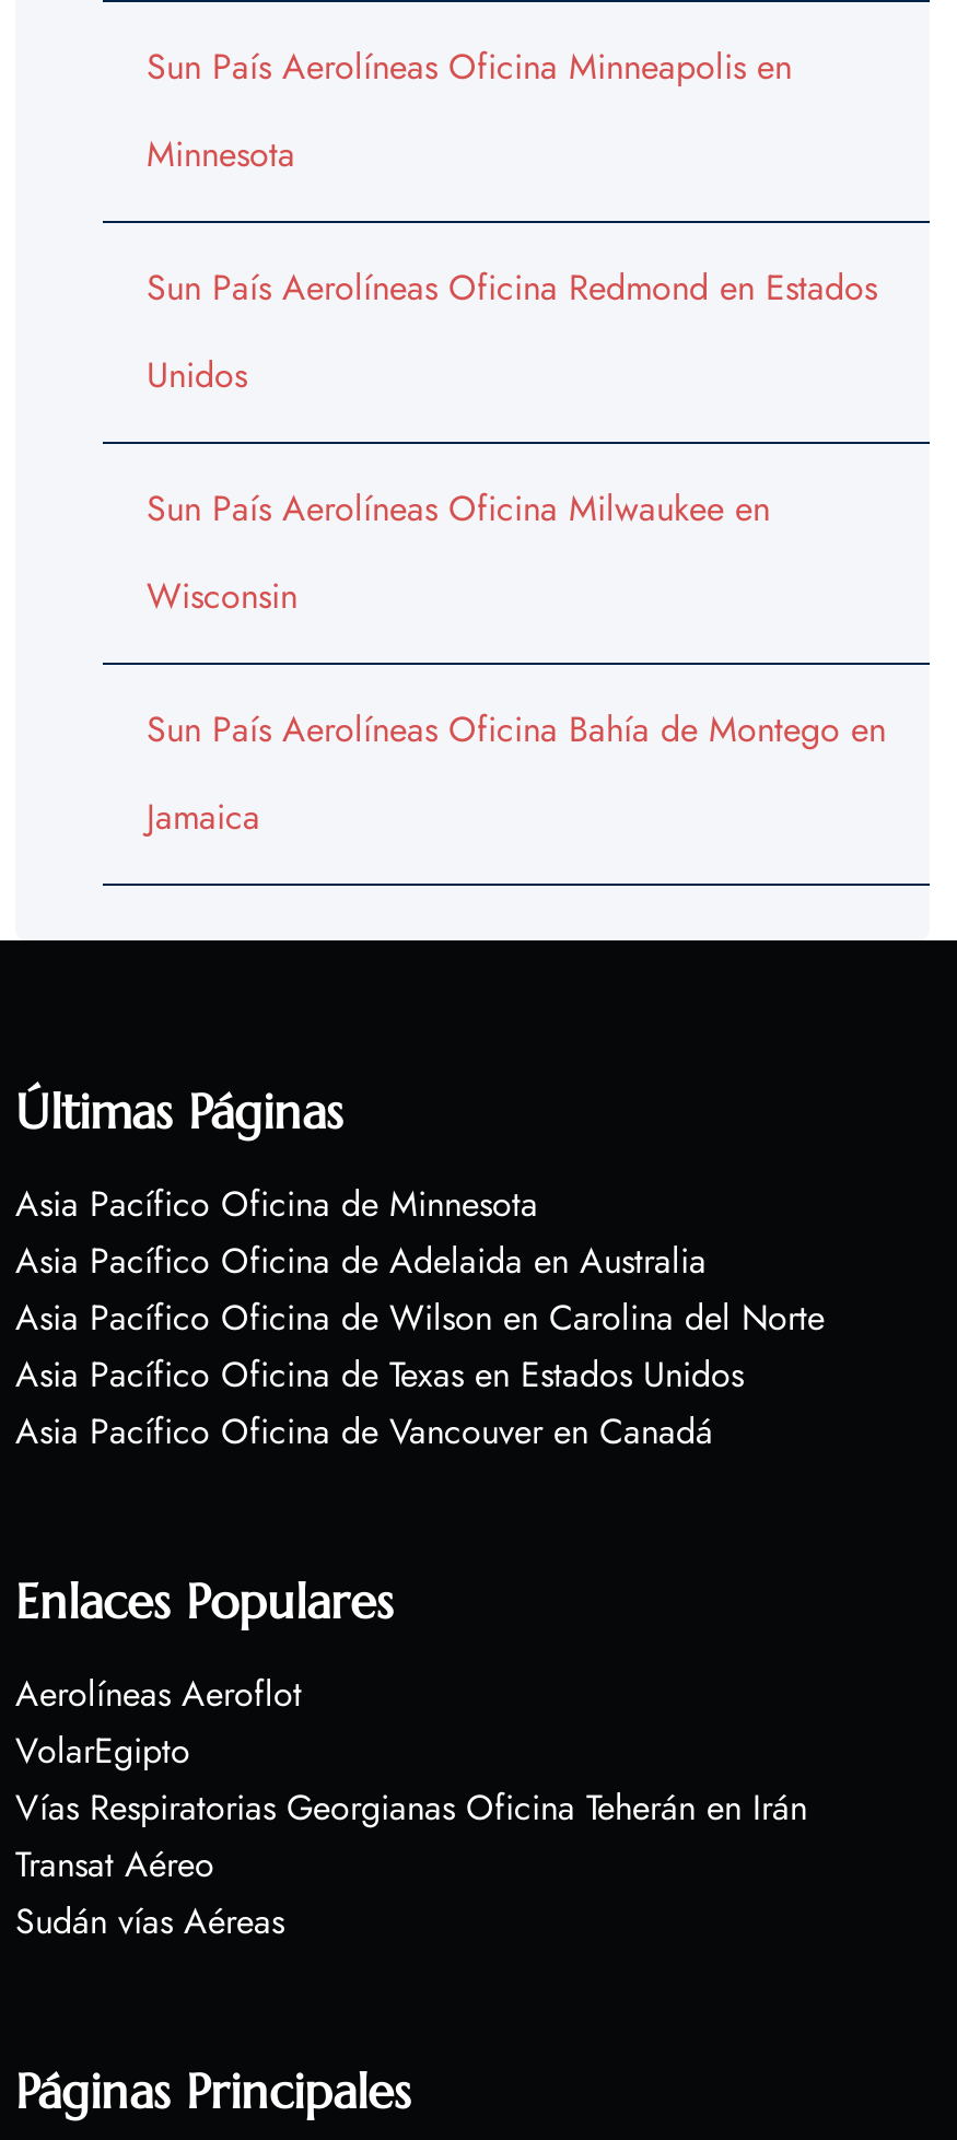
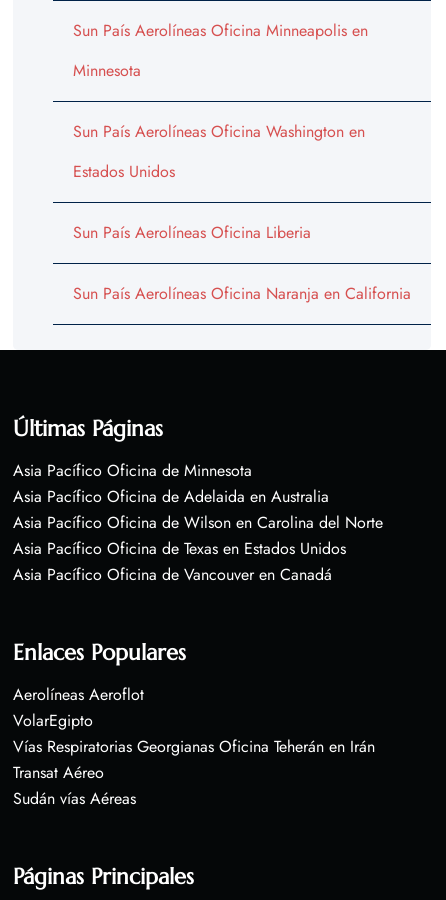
[147,263,886,842] Sun País Aerolíneas Oficina Redmond en Estados | Unidos | Sun País Aerolíneas Oficina Milwaukee en | Wisconsin | Sun País Aerolíneas Oficina Bahía de Montego en | Jamaica -> [73,120,411,305] Sun País Aerolíneas Oficina Washington en | Estados Unidos | Sun País Aerolíneas Oficina Liberia | Sun País Aerolíneas Oficina Naranja en California

